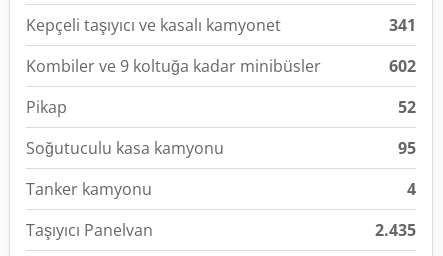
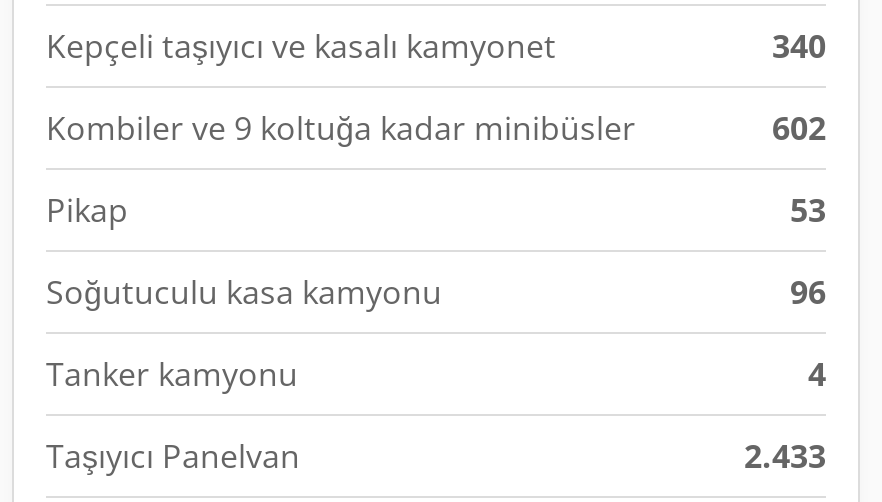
[389,14,416,36] 341 -> [772,24,826,68] 340
[398,96,416,118] 52 -> [790,188,826,232] 53
[398,137,416,159] 95 -> [790,270,826,314] 96
[375,219,416,241] 2.435 -> [744,434,826,478] 2.433

